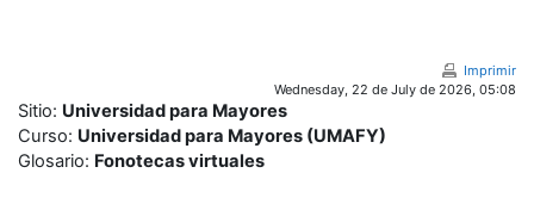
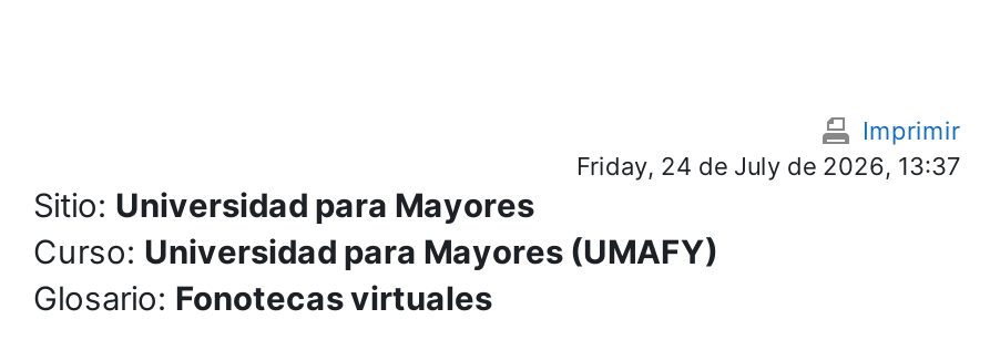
[274,81,516,98] Wednesday, 22 de July de 2026, 05:08 -> [576,151,960,182] Friday, 24 de July de 2026, 13:37

